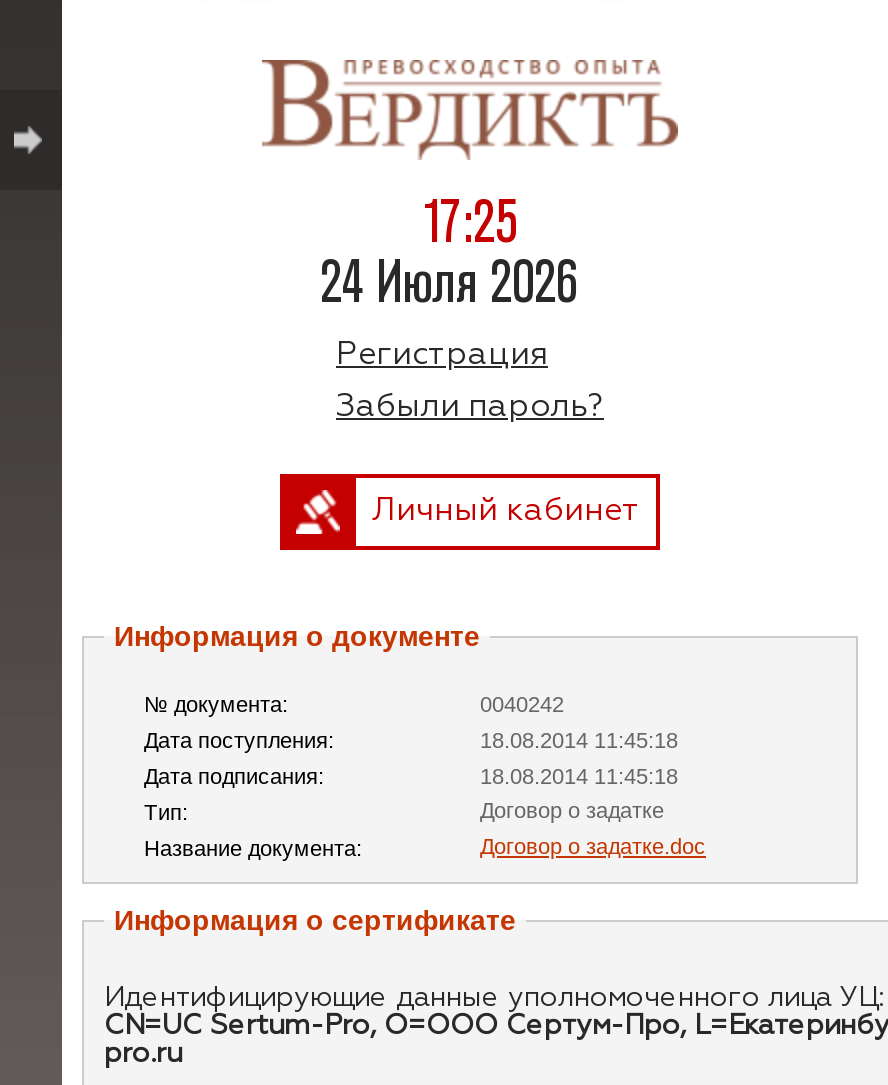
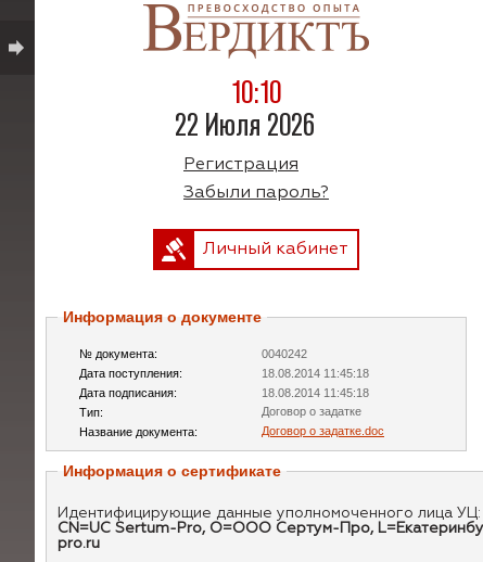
[423,182,517,258] 17:25 -> [231,71,281,112] 10:10
[320,242,578,318] 24 Июля 2026 -> [175,103,315,144] 22 Июля 2026

